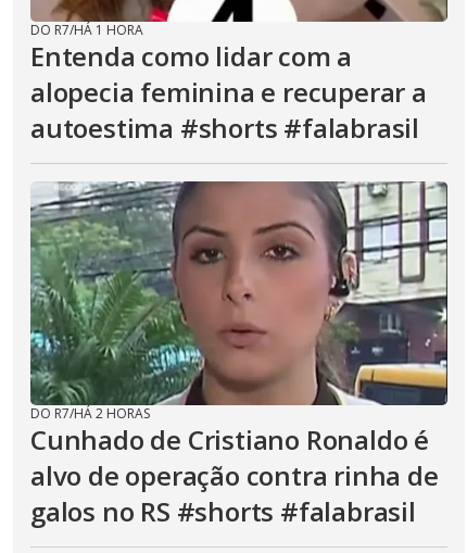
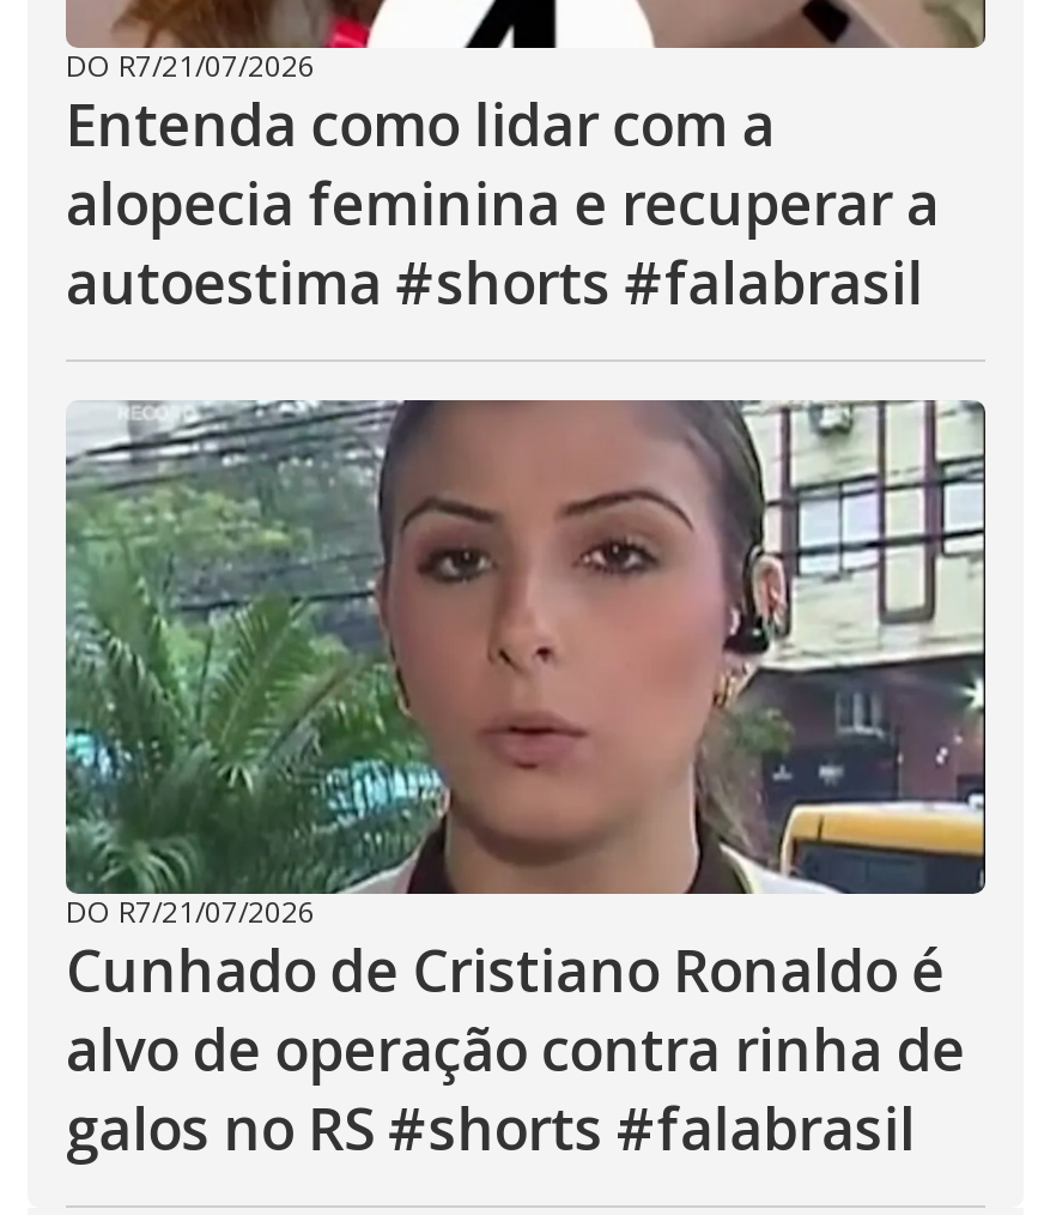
[30,21,143,39] DO R7/HÁ 1 HORA -> [66,46,315,86] DO R7/21/07/2026
[30,404,150,423] DO R7/HÁ 2 HORAS -> [66,891,315,932] DO R7/21/07/2026

